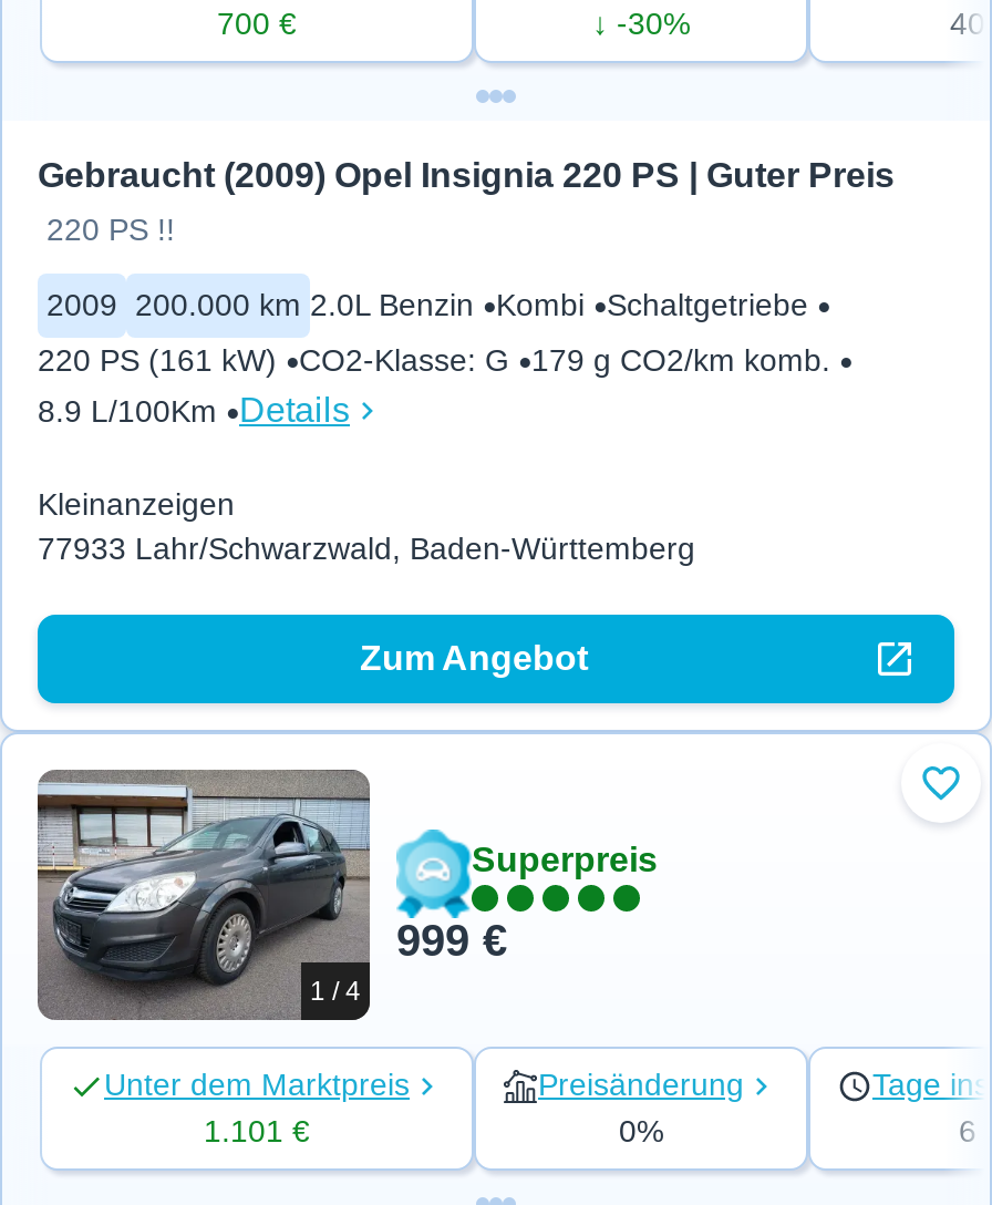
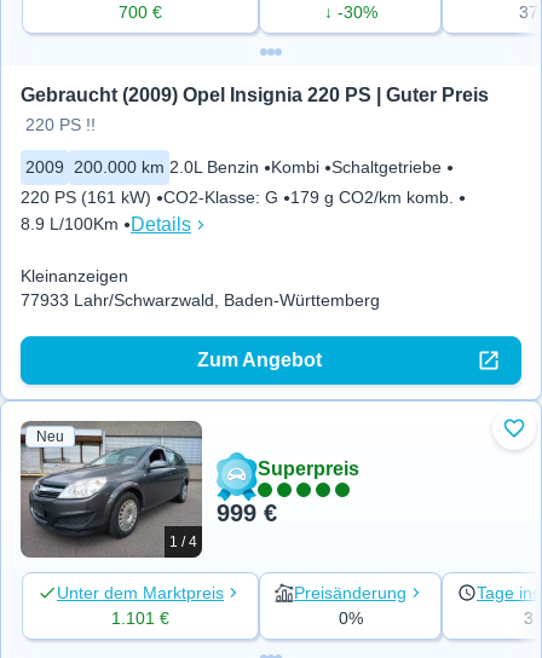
[950,5,985,41] 40 -> [519,3,538,22] 37
none -> [36,428,64,445] Neu
[959,1114,976,1150] 6 -> [524,608,534,628] 3

